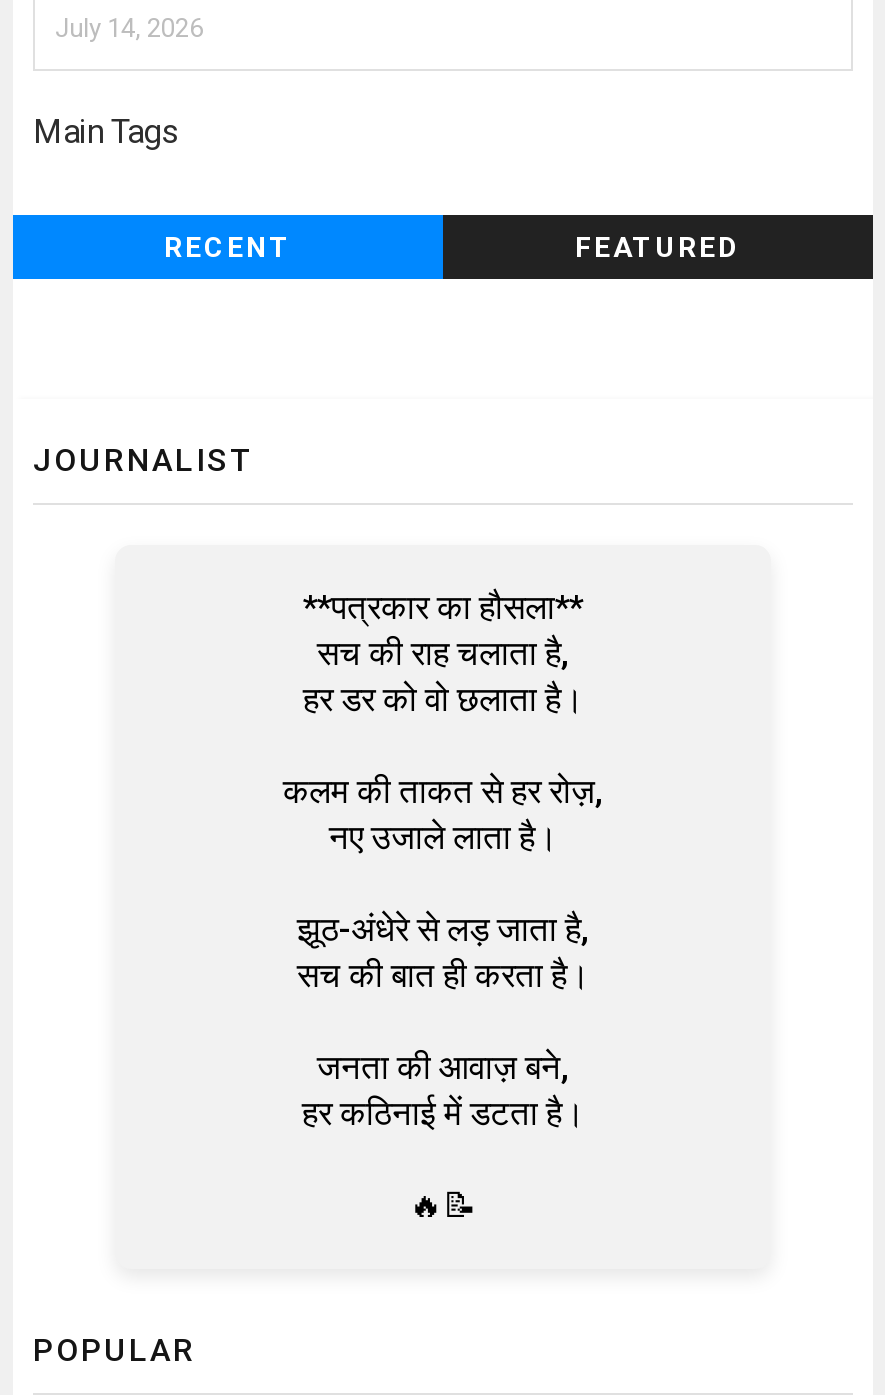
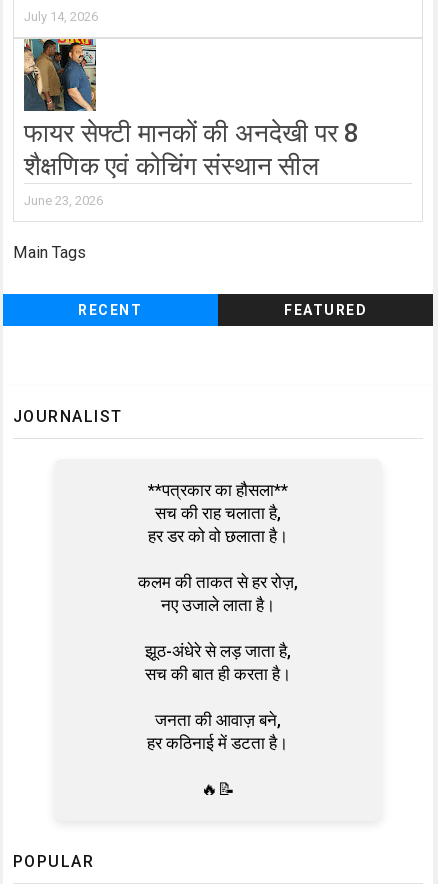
none -> [23,38,360,208] [image] | फायर सेफ्टी मानकों की अनदेखी पर 8 | शैक्षणिक एवं कोचिंग संस्थान सील | June 23, 2026

